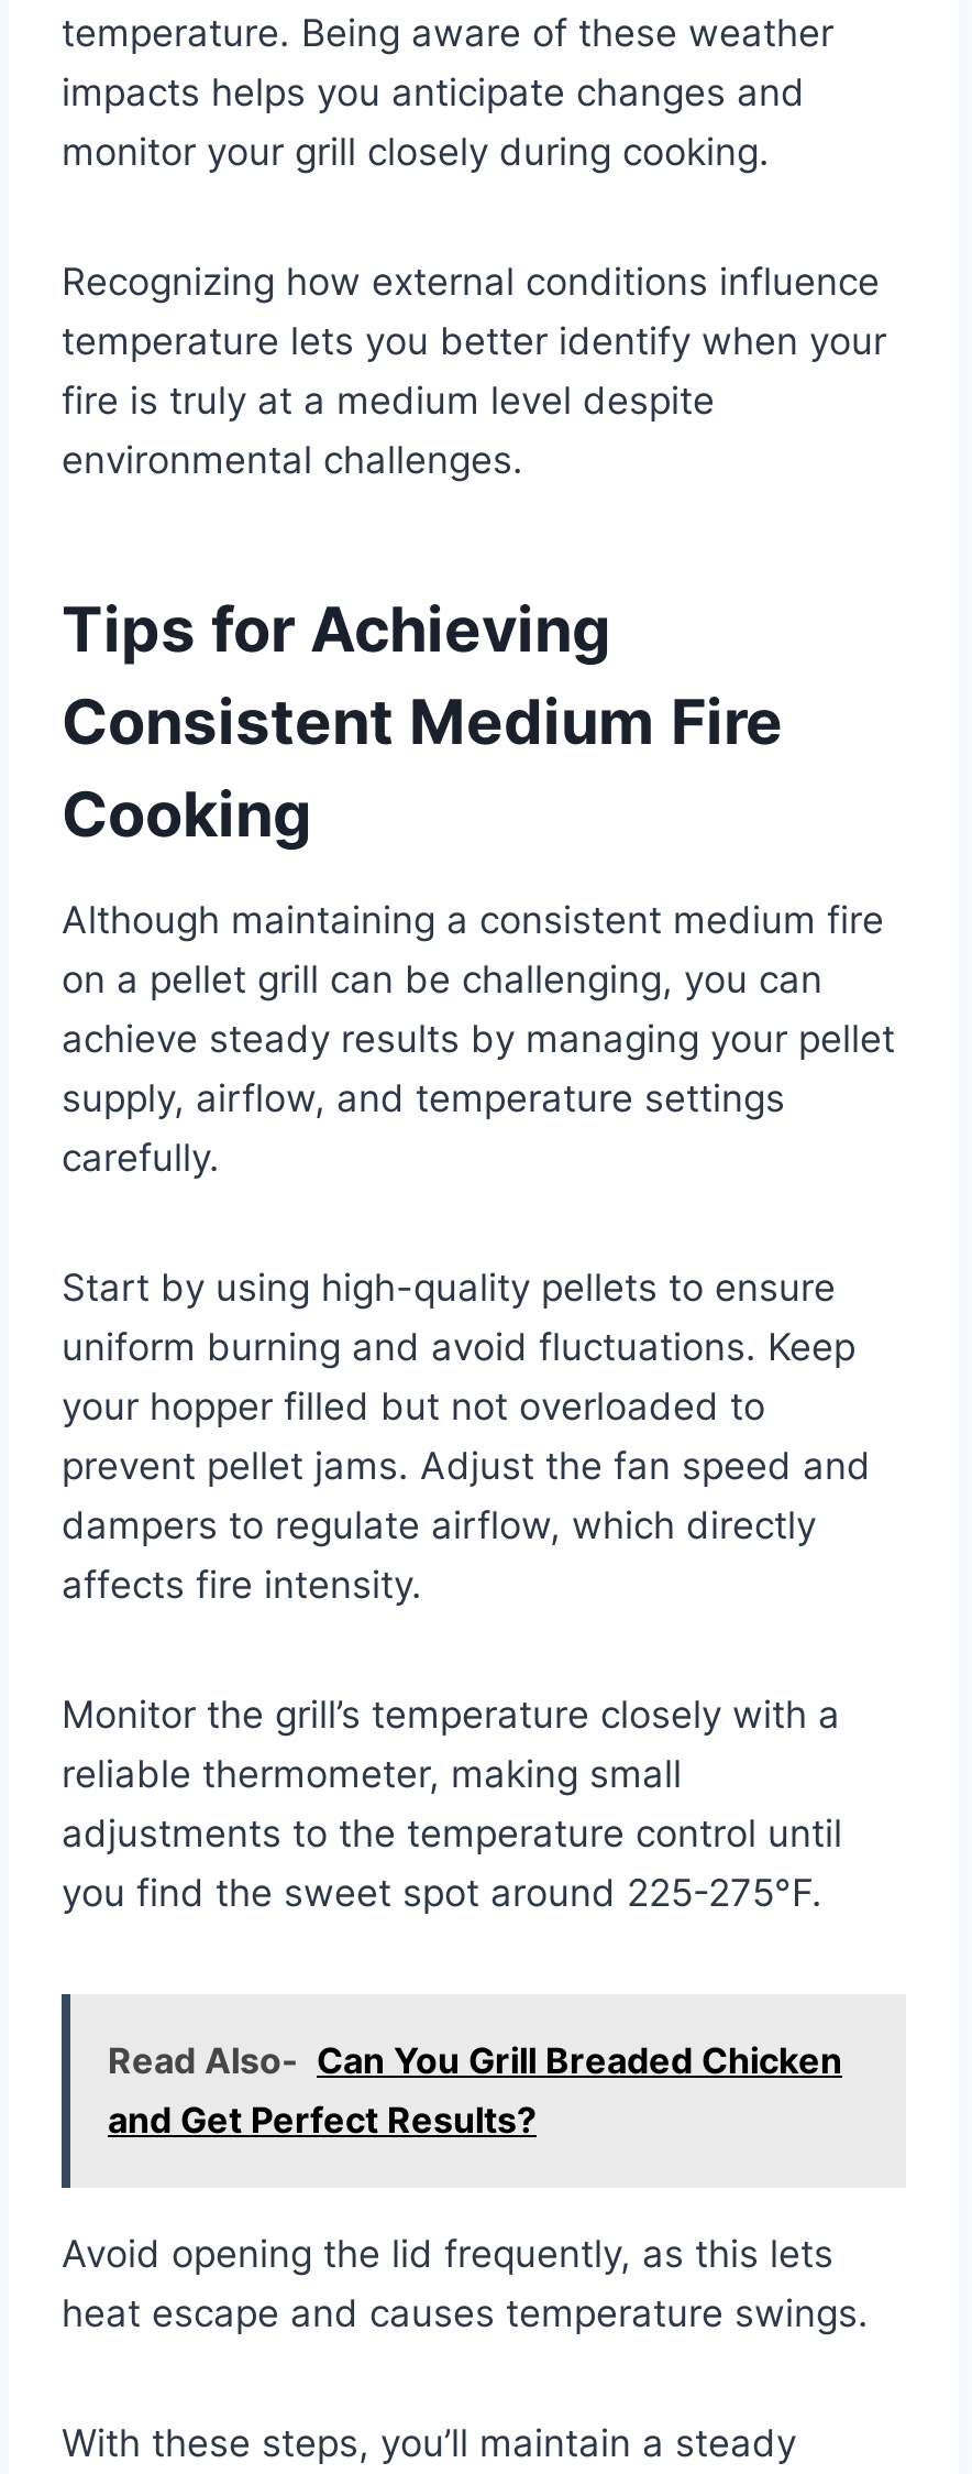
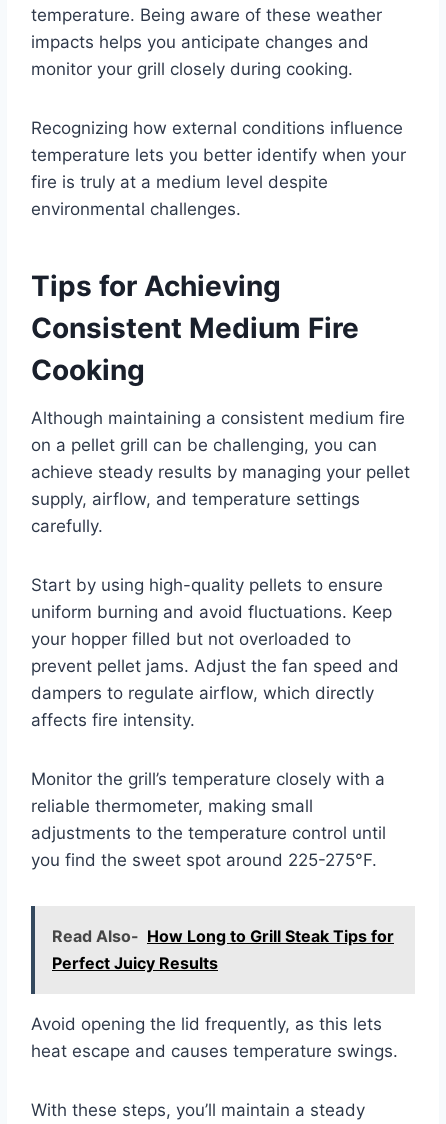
[108,2037,842,2141] Read Also- Can You Grill Breaded Chicken | and Get Perfect Results? -> [52,925,394,972] Read Also- How Long to Grill Steak Tips for | Perfect Juicy Results

